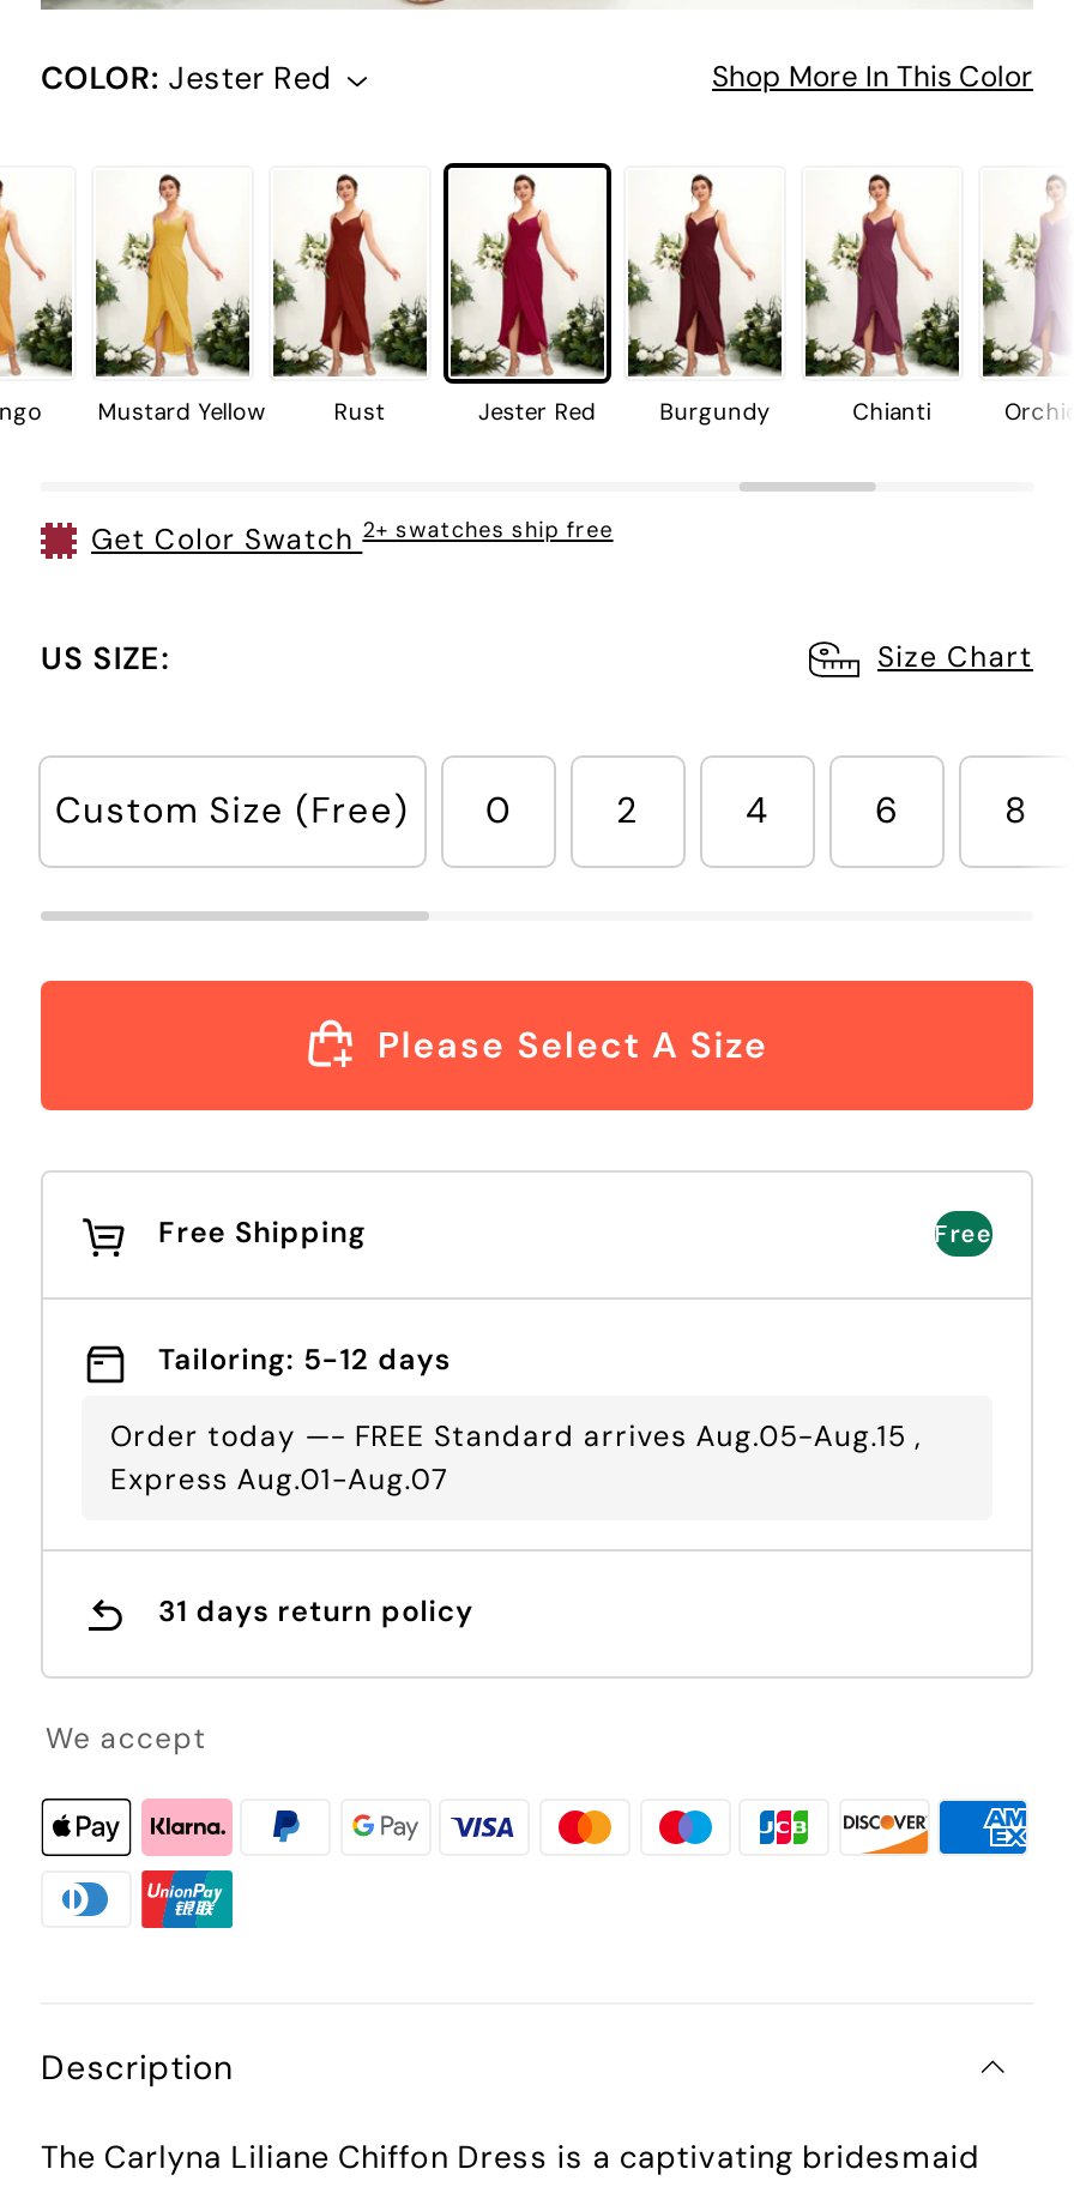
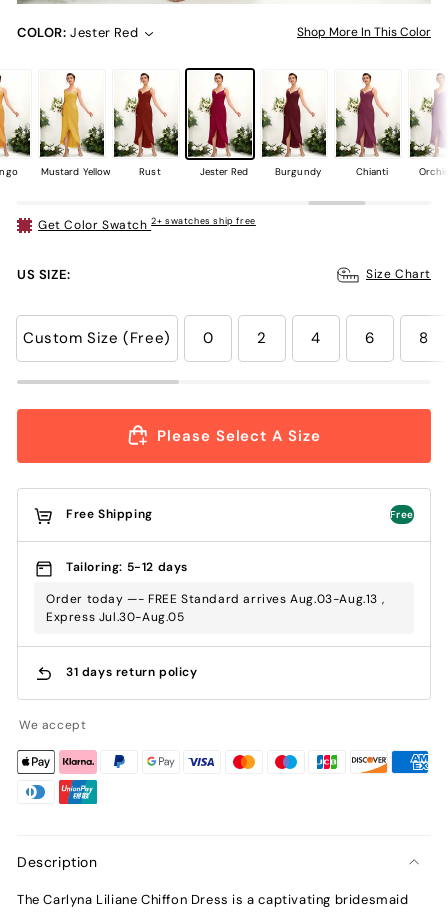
[110,1417,921,1456] Order today —- FREE Standard arrives Aug.05-Aug.15 , -> [46,591,384,607] Order today —- FREE Standard arrives Aug.03-Aug.13 ,
[110,1460,447,1499] Express Aug.01-Aug.07 -> [46,609,185,625] Express Jul.30-Aug.05

